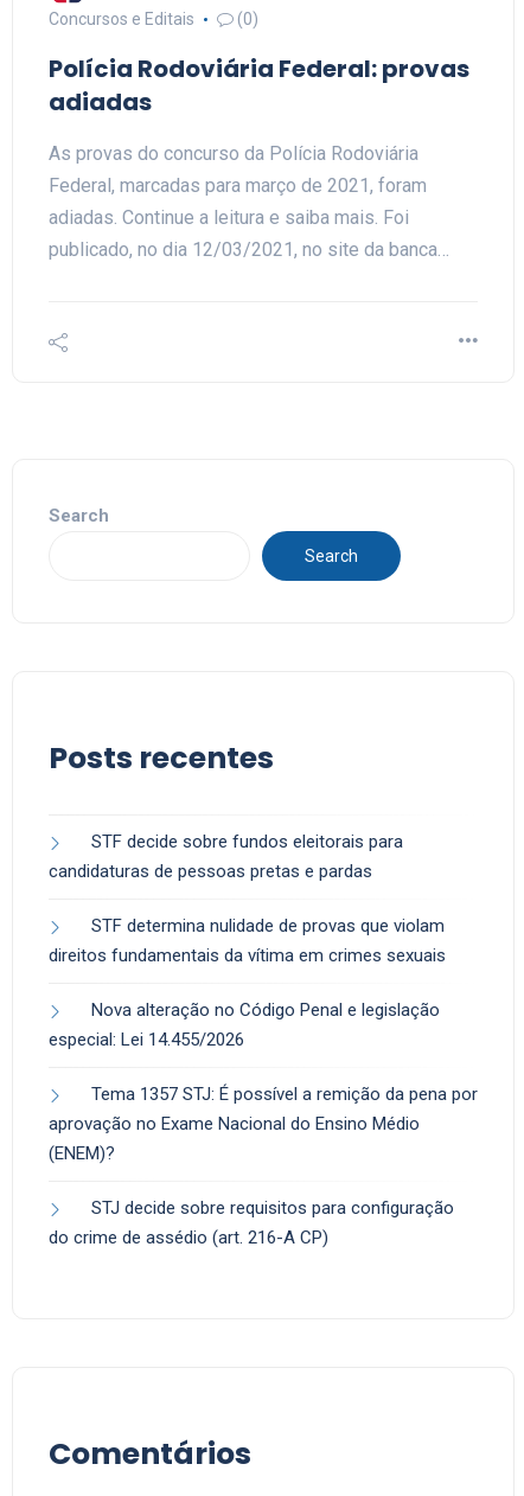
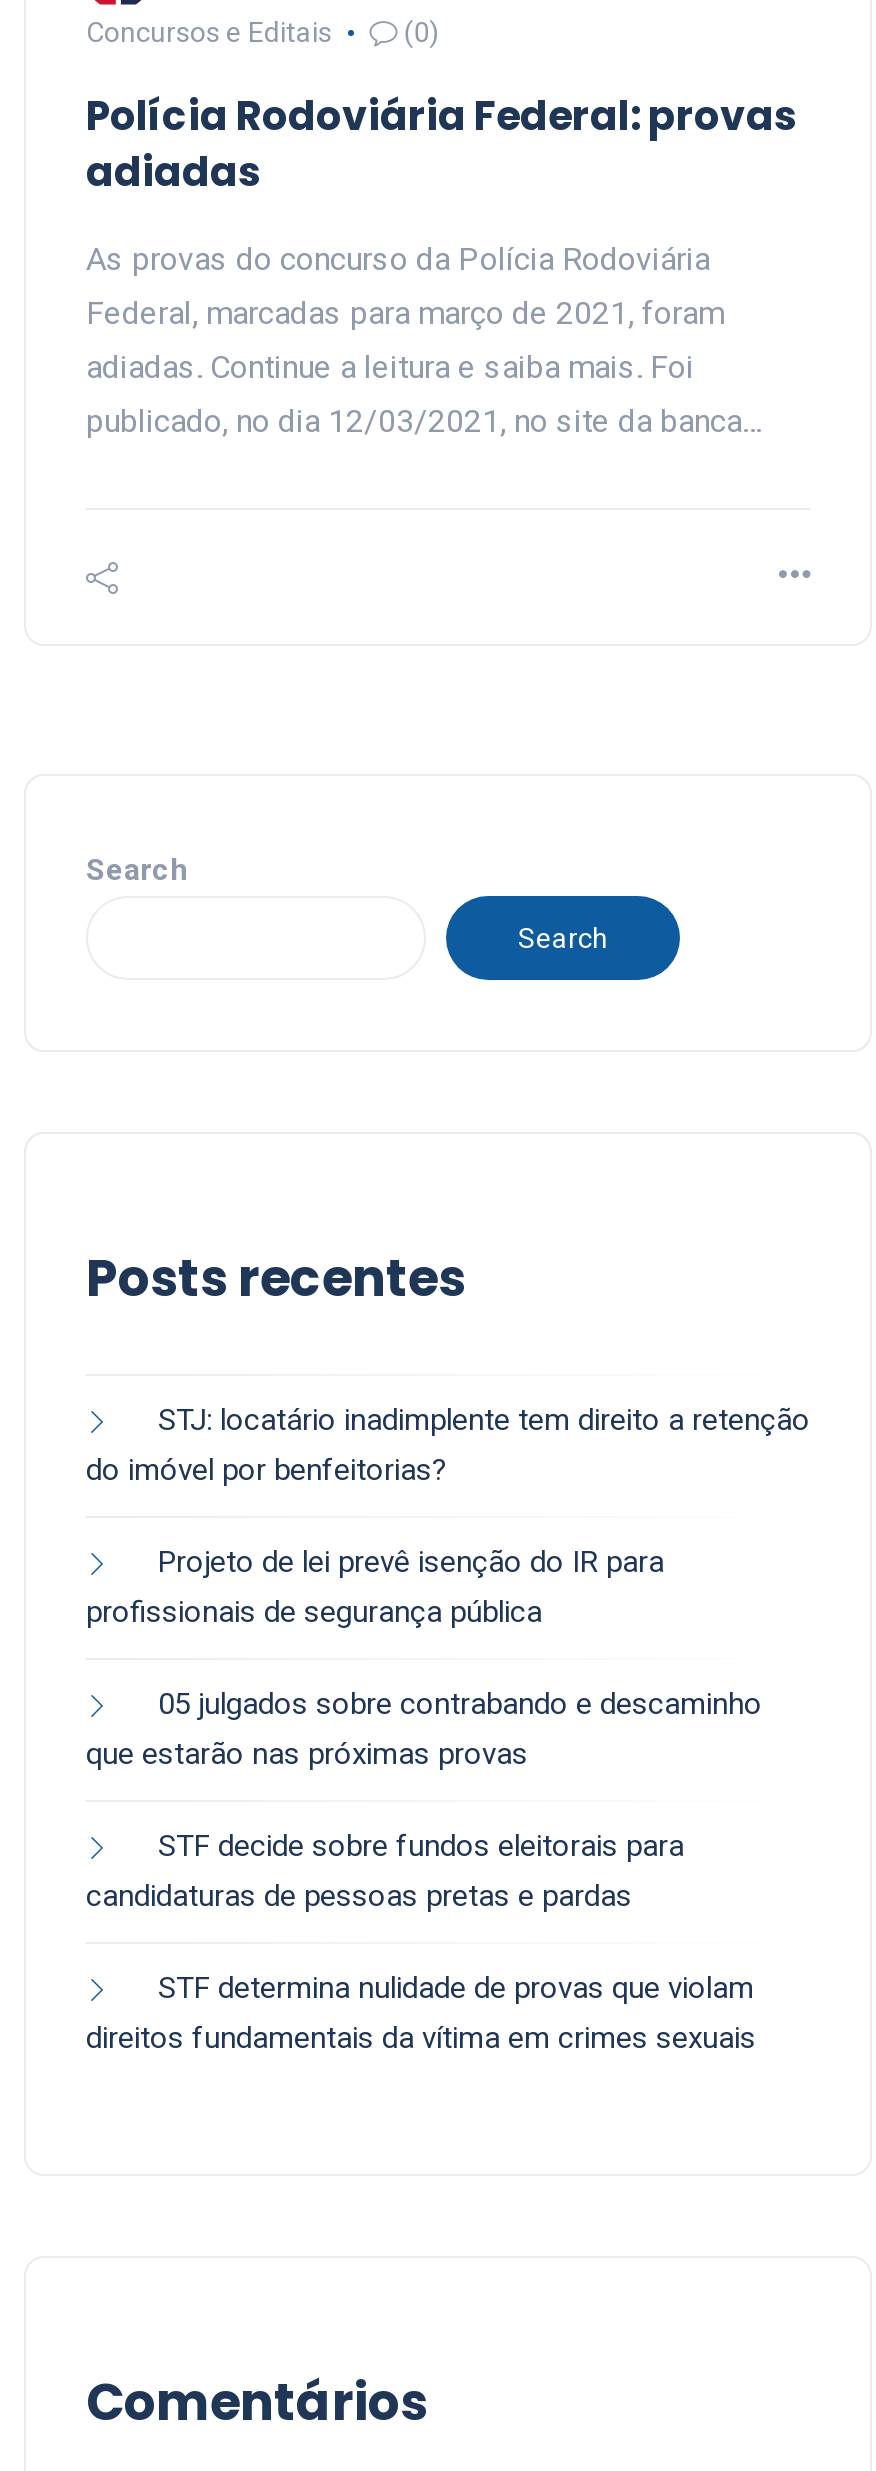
none -> [86,1402,810,1772] STJ: locatário inadimplente tem direito a retenção | do imóvel por benfeitorias? | Projeto de lei prevê isenção do IR para | profissionais de segurança pública | 05 julgados sobre contrabando e descaminho | que estarão nas próximas provas
moved [49,831,446,966] -> [86,1828,756,2056]: STF decide sobre fundos eleitorais para | candidaturas de pessoas pretas e pardas | STF determina nulidade de provas que violam | direitos fundamentais da vítima em crimes sexuais
[49,999,478,1248] Nova alteração no Código Penal e legislação | especial: Lei 14.455/2026 | Tema 1357 STJ: É possível a remição da pena por | aprovação no Exame Nacional do Ensino Médio | (ENEM)? | STJ decide sobre requisitos para configuração | do crime de assédio (art. 216-A CP) -> none

